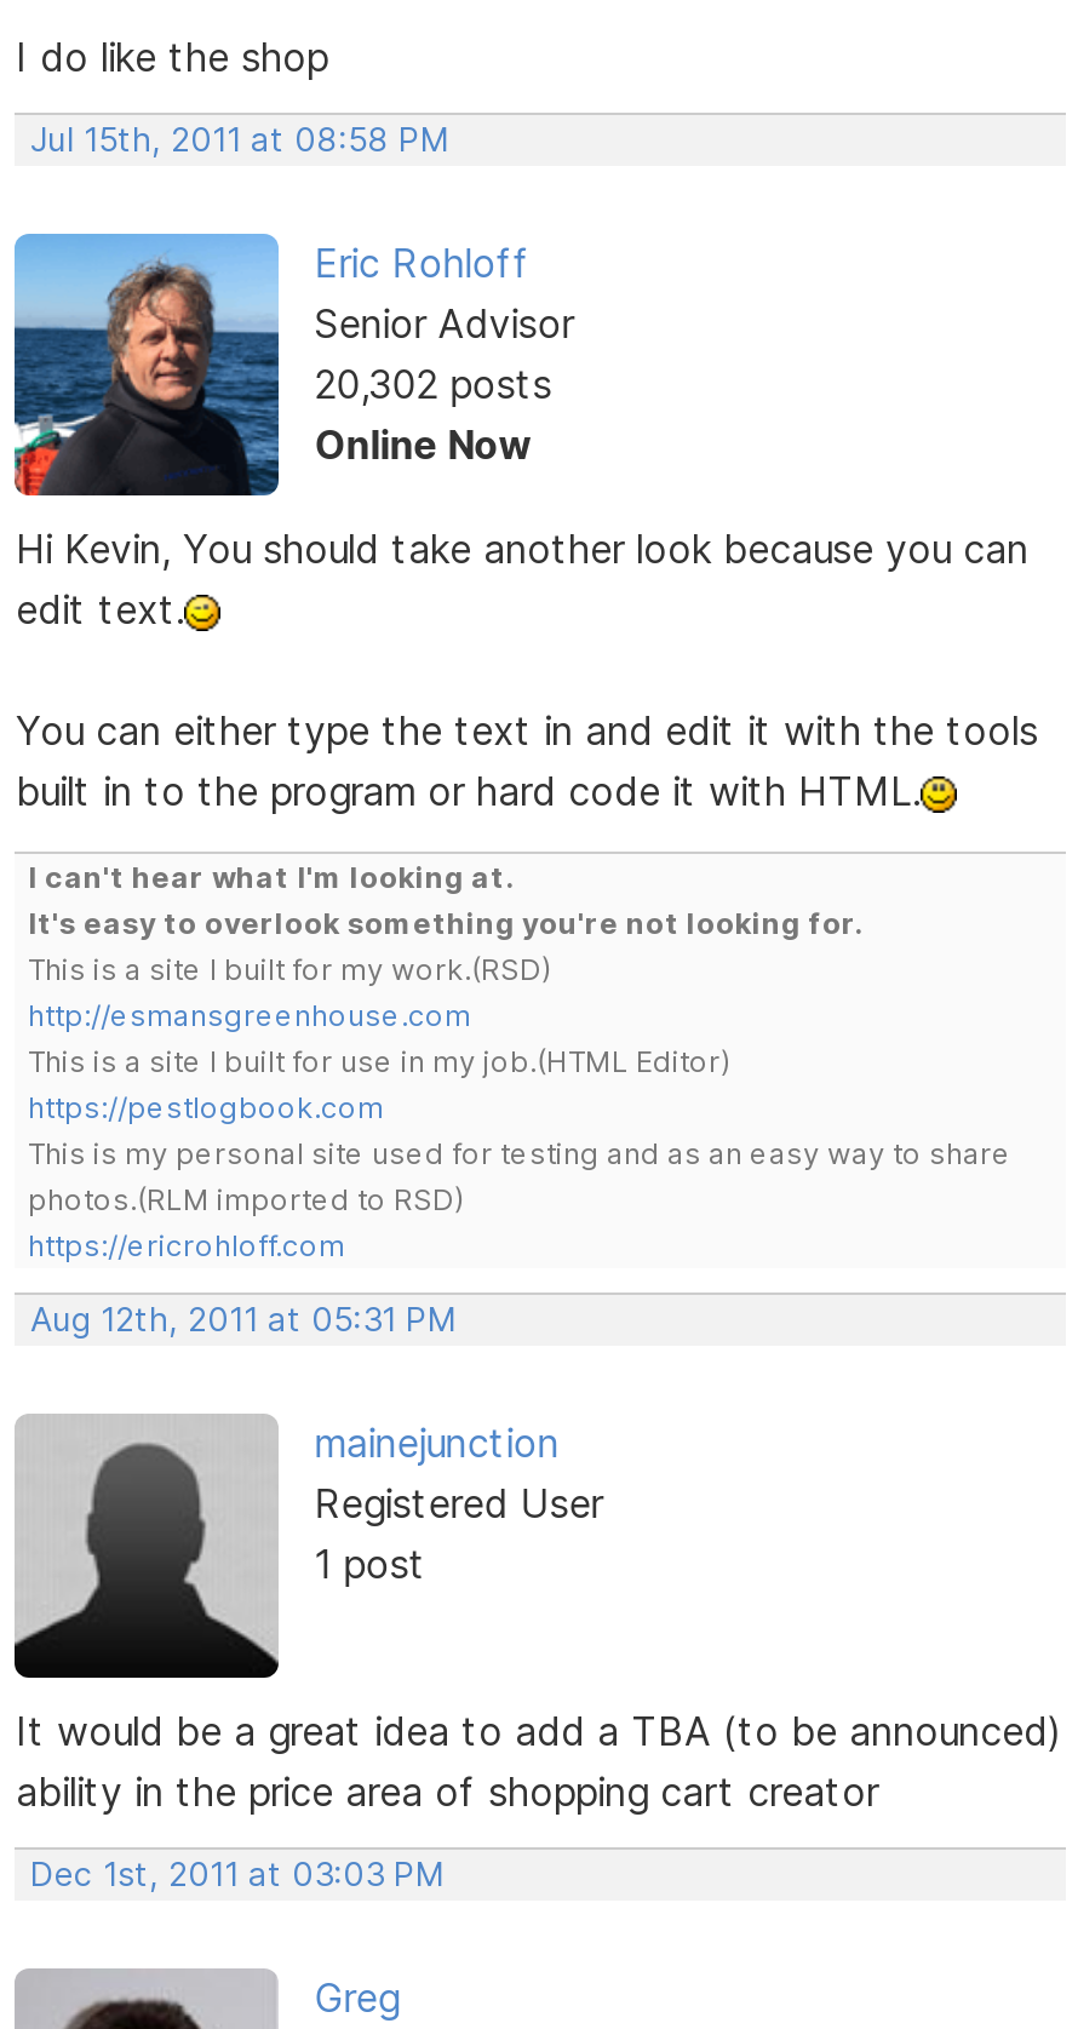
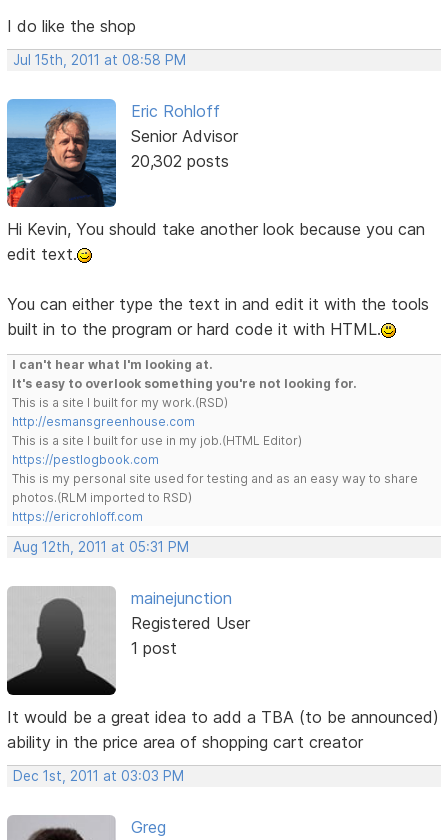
[314,420,532,469] Online Now -> none

